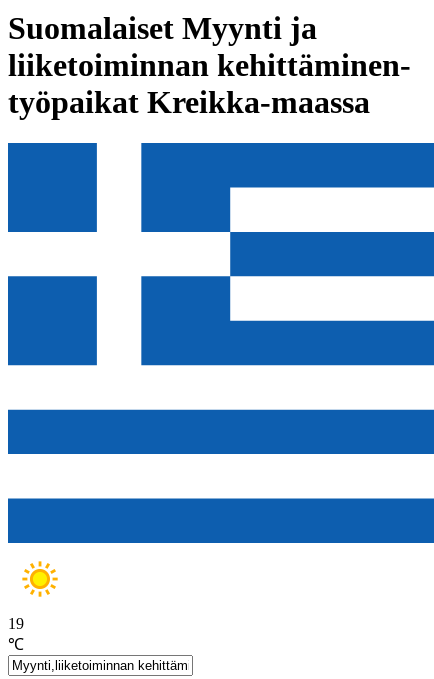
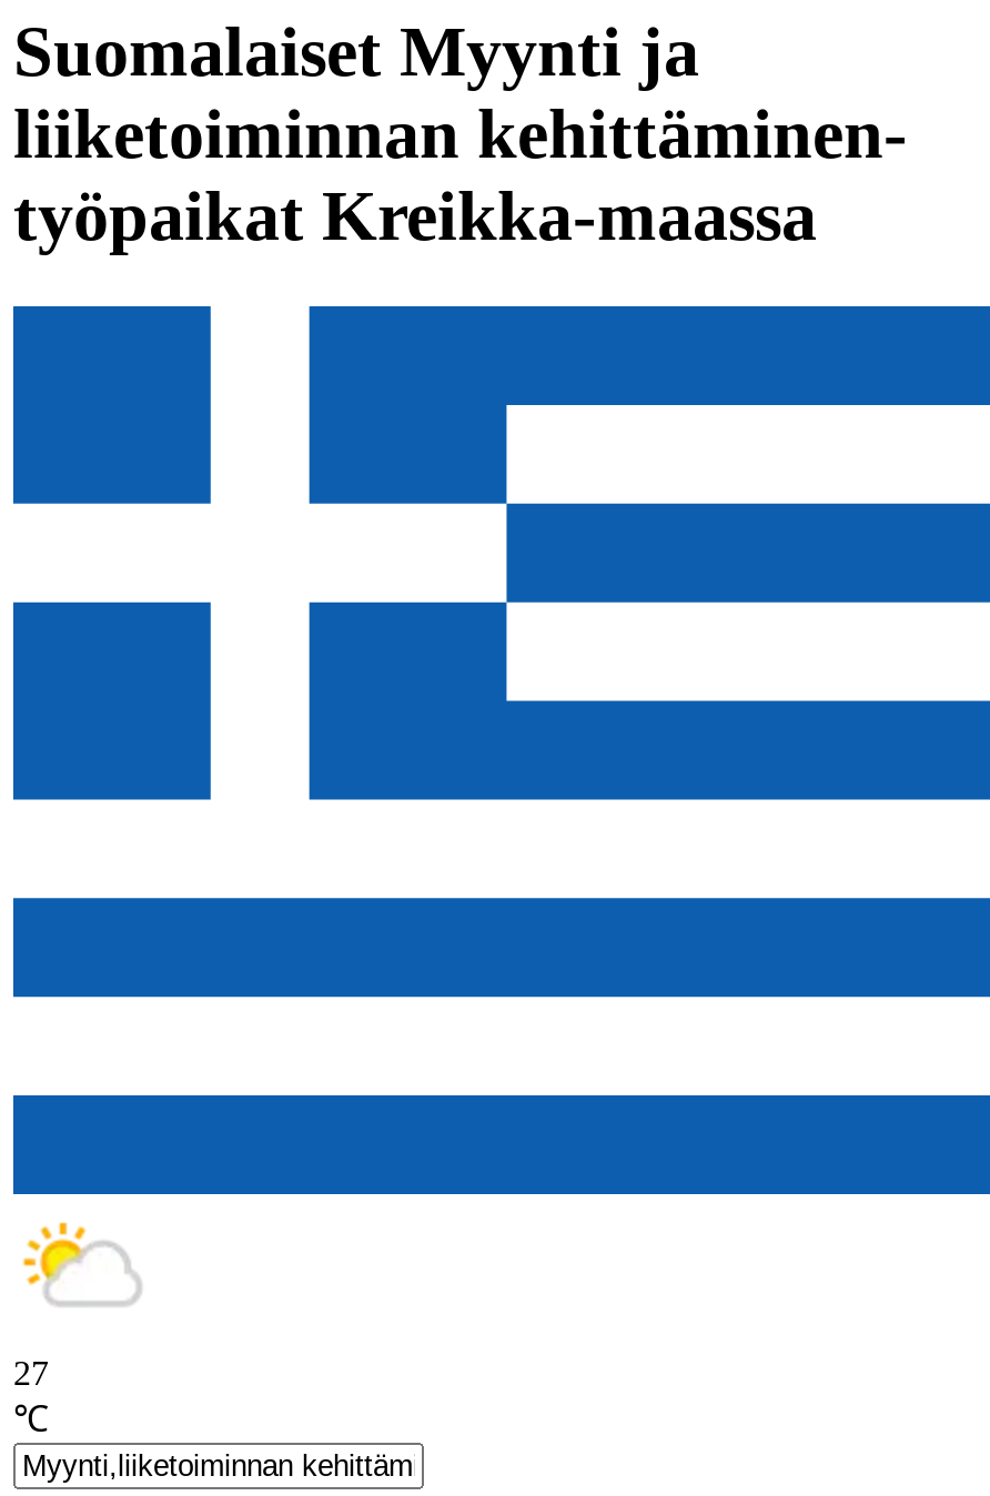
[8,556,58,632] [image] | 19 -> [13,1221,142,1391] [image] | 27

